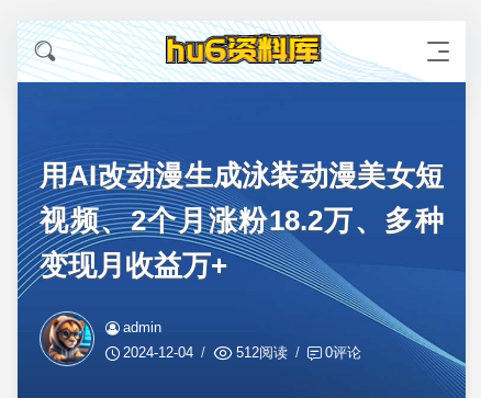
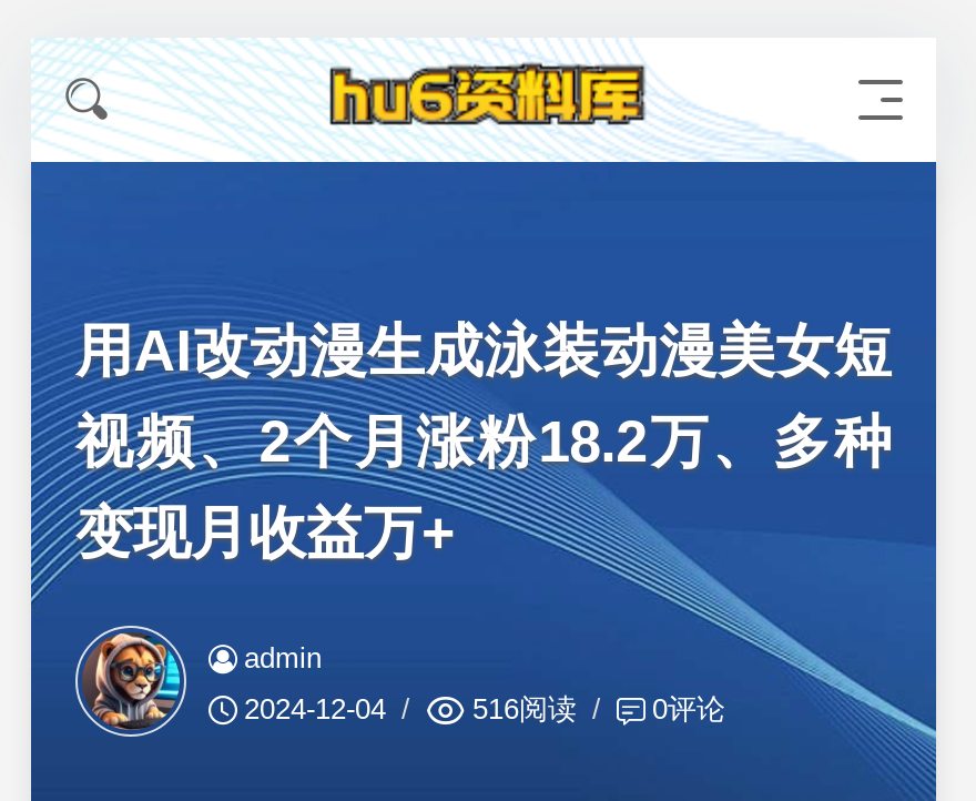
[236,344,288,361] 512阅读 -> [472,692,577,725] 516阅读

